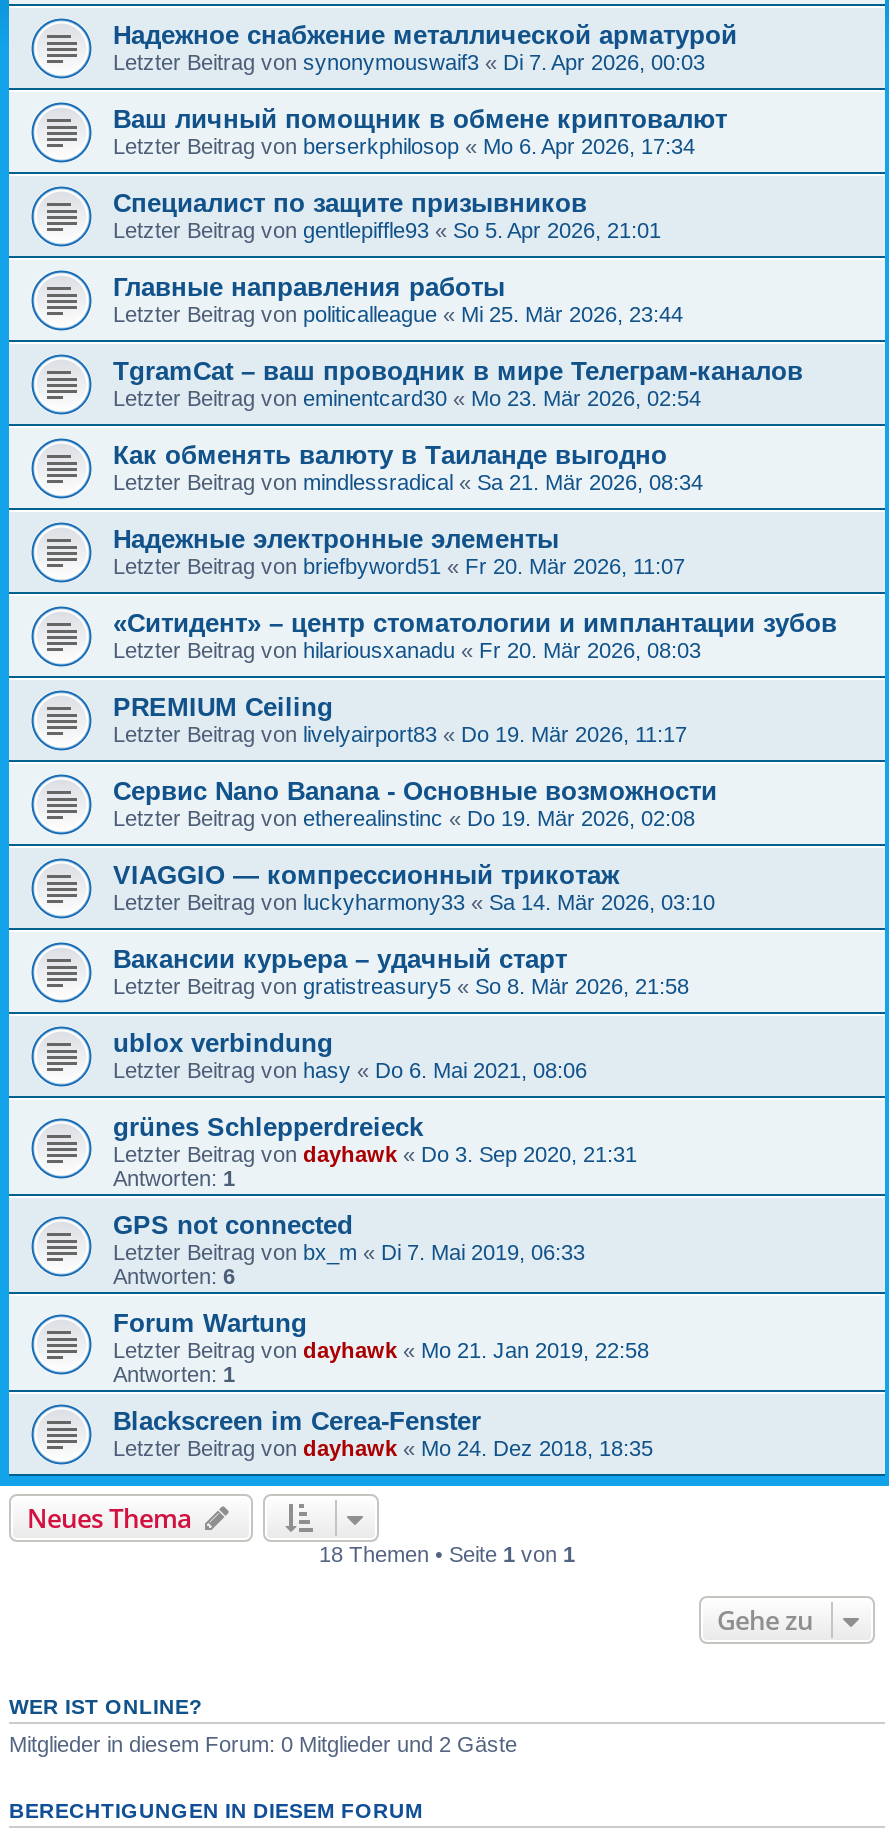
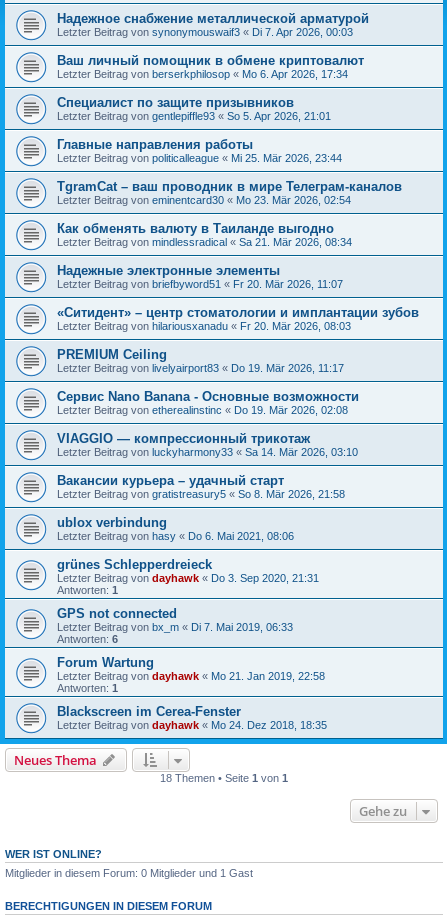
[9,1732,517,1756] Mitglieder in diesem Forum: 0 Mitglieder und 2 Gäste -> [5,867,253,879] Mitglieder in diesem Forum: 0 Mitglieder und 1 Gast

